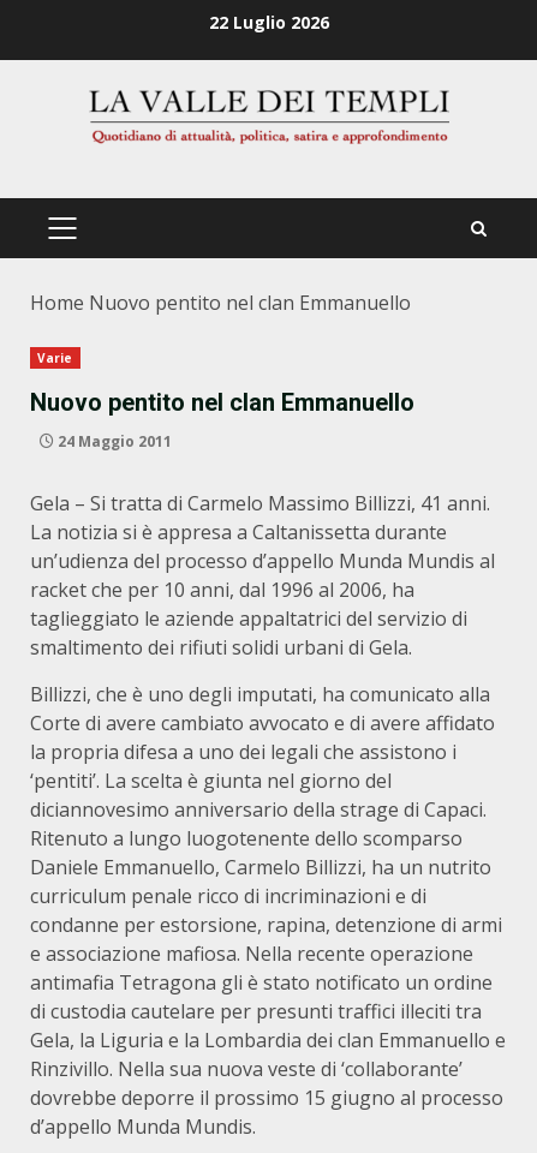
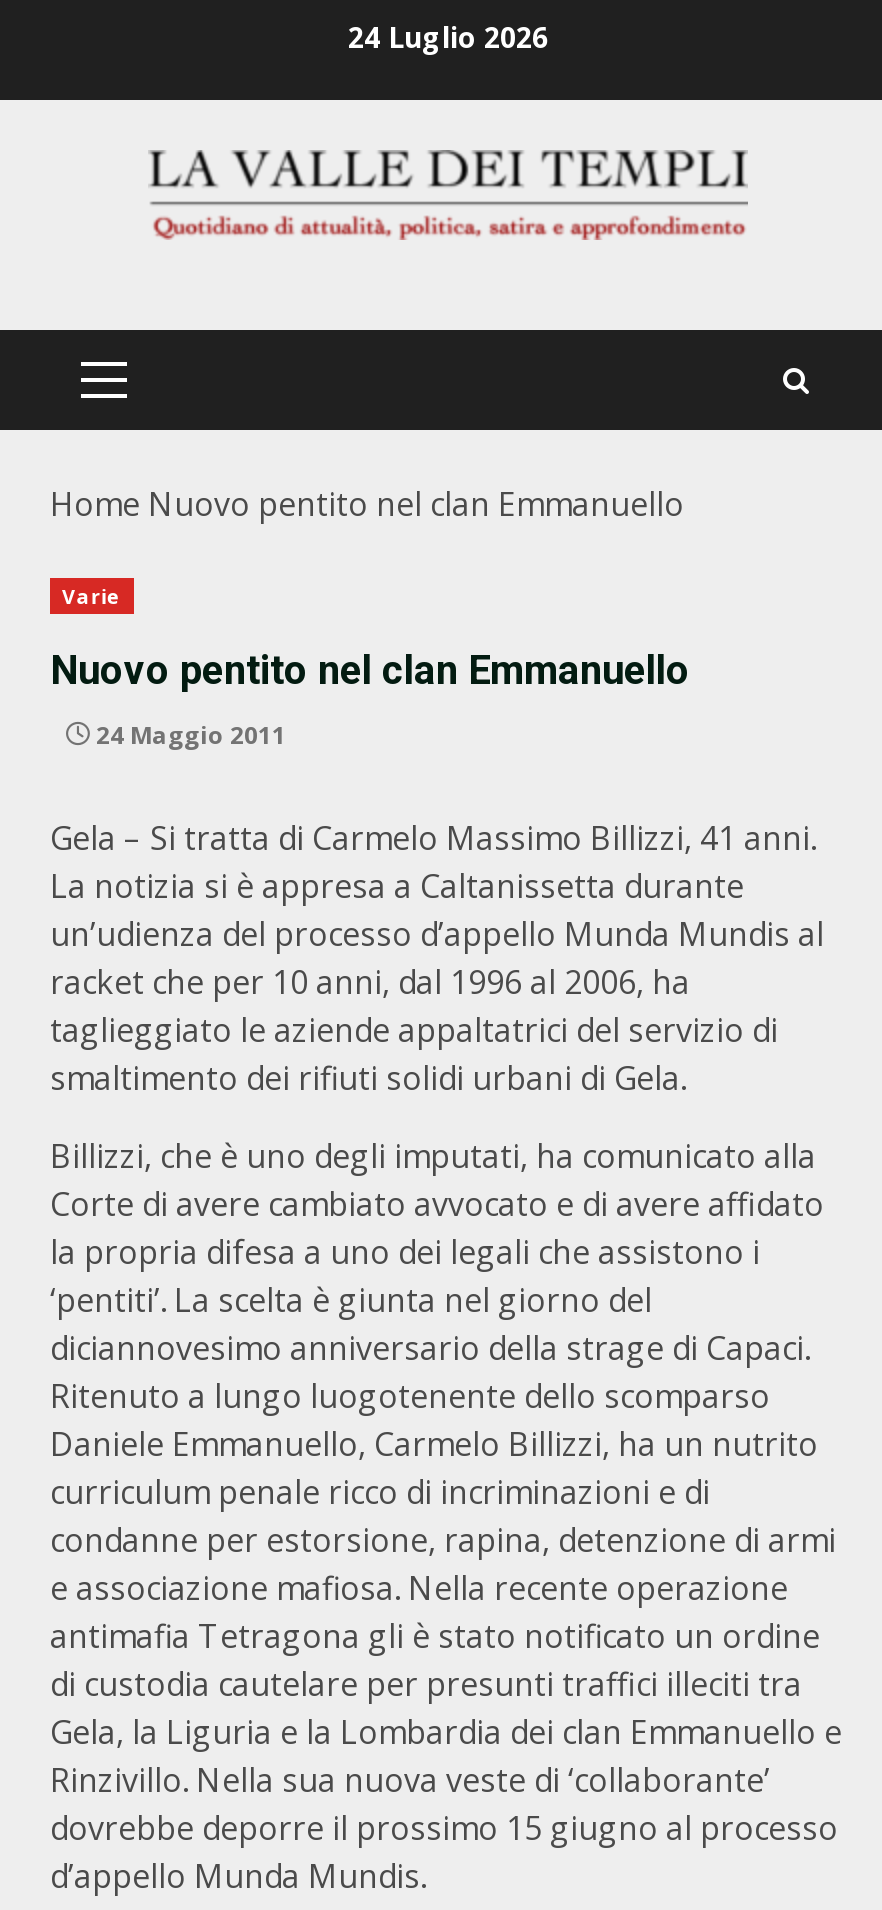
[209,10,329,33] 22 Luglio 2026 -> [348,17,548,55] 24 Luglio 2026

